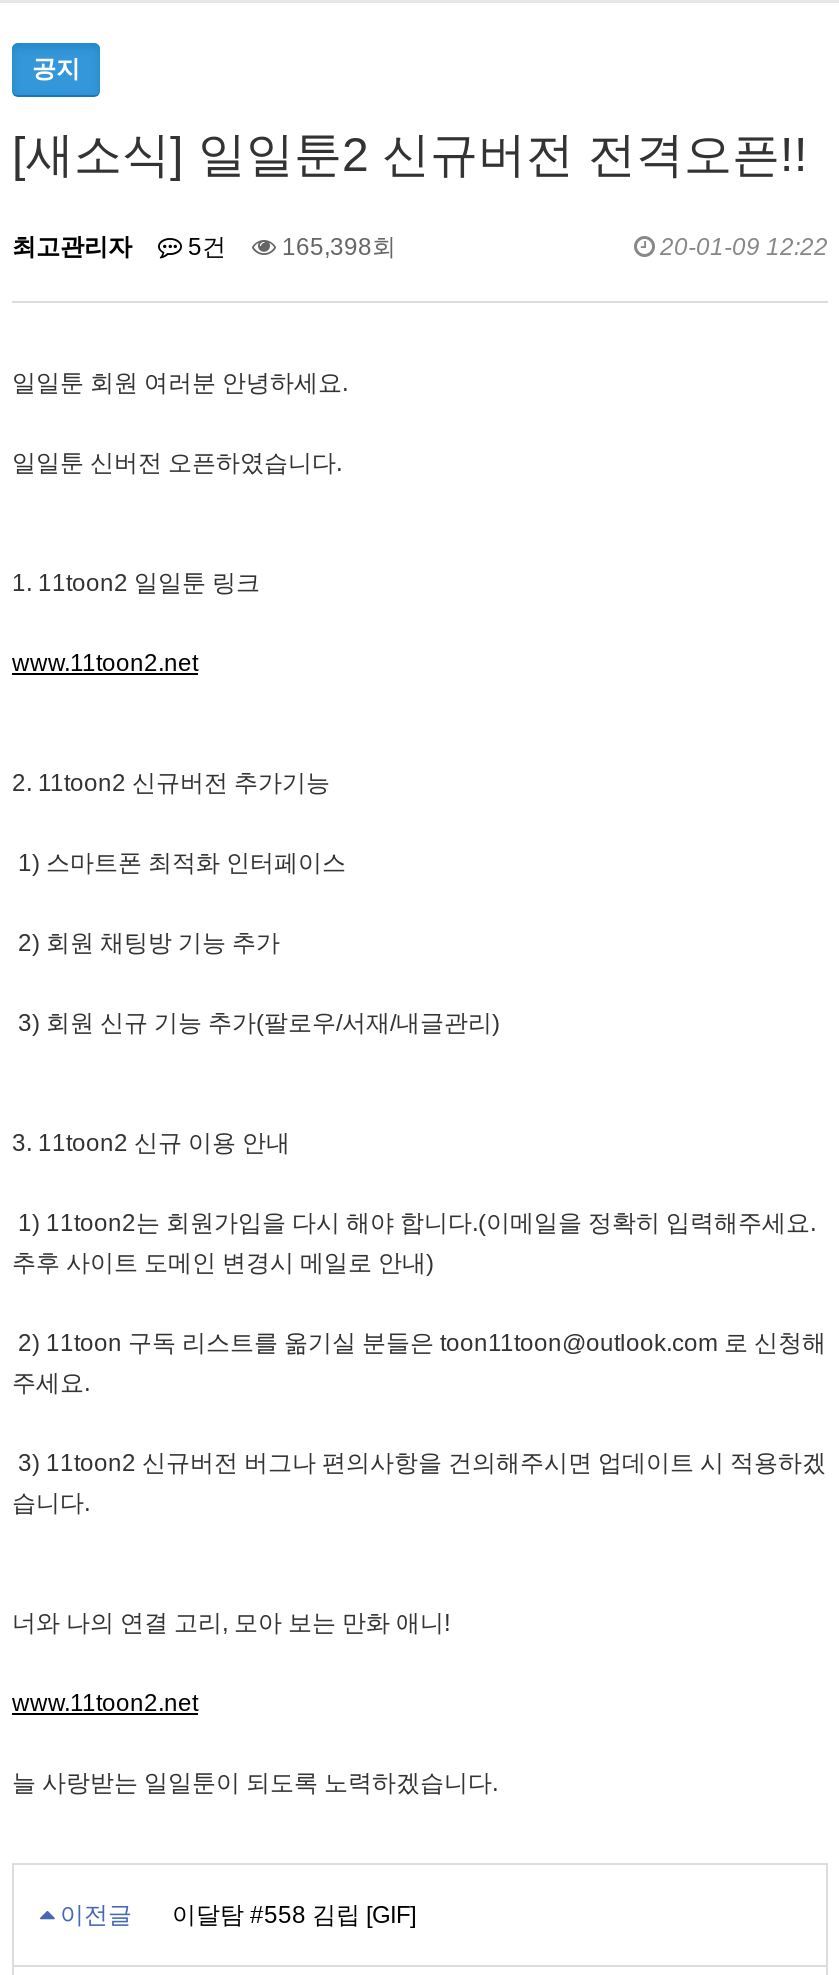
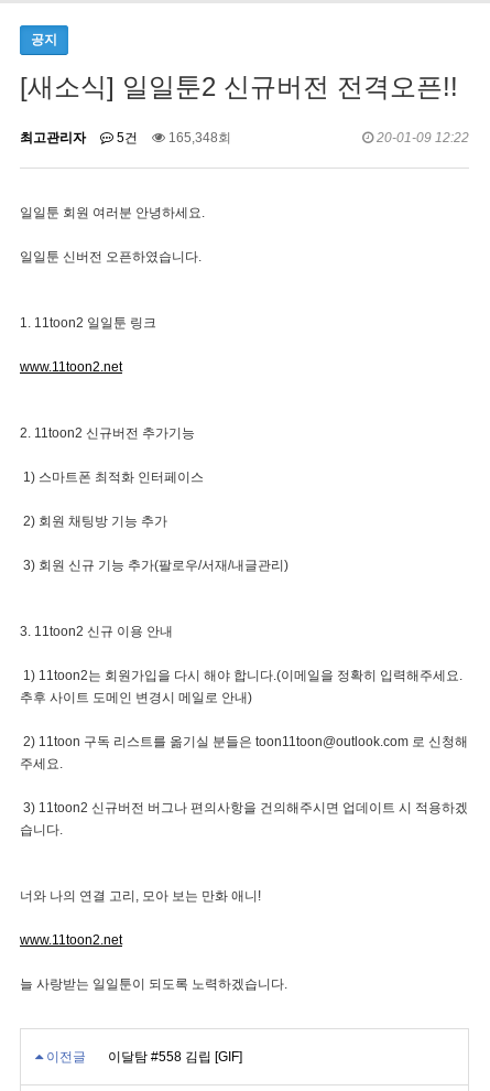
[12,233,396,261] 최고관리자 5건 165,398회 -> [20,130,231,145] 최고관리자 5건 165,348회

